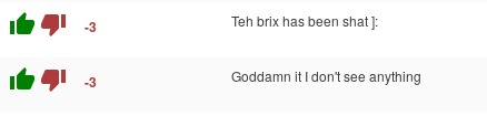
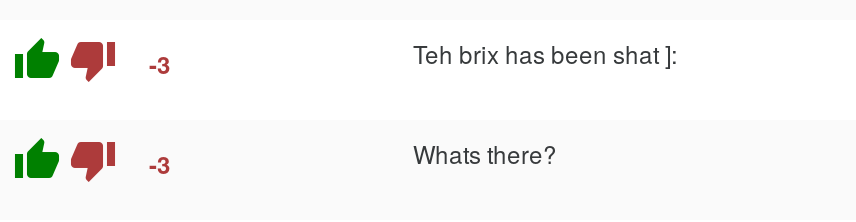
[231,67,421,86] Goddamn it I don't see anything -> [413,137,557,171] Whats there?

